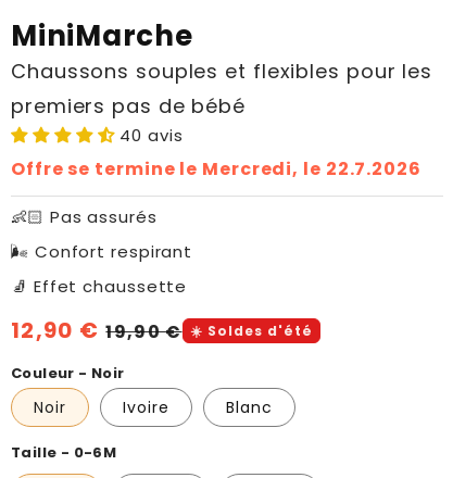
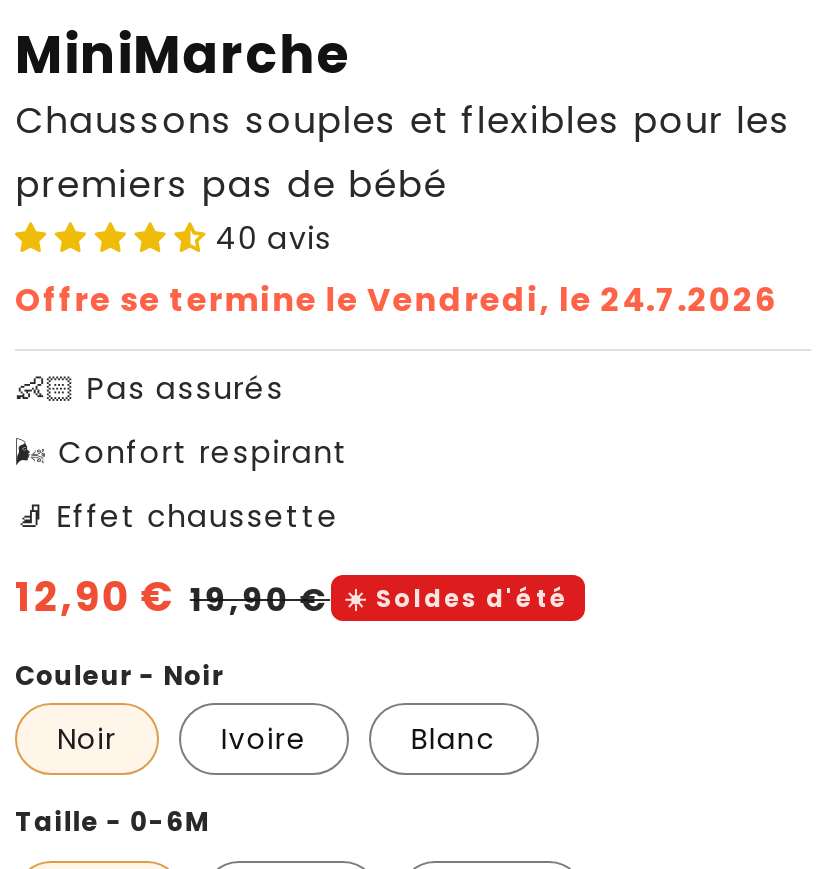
[11,156,421,181] Offre se termine le Mercredi, le 22.7.2026 -> [15,277,779,323] Offre se termine le Vendredi, le 24.7.2026

